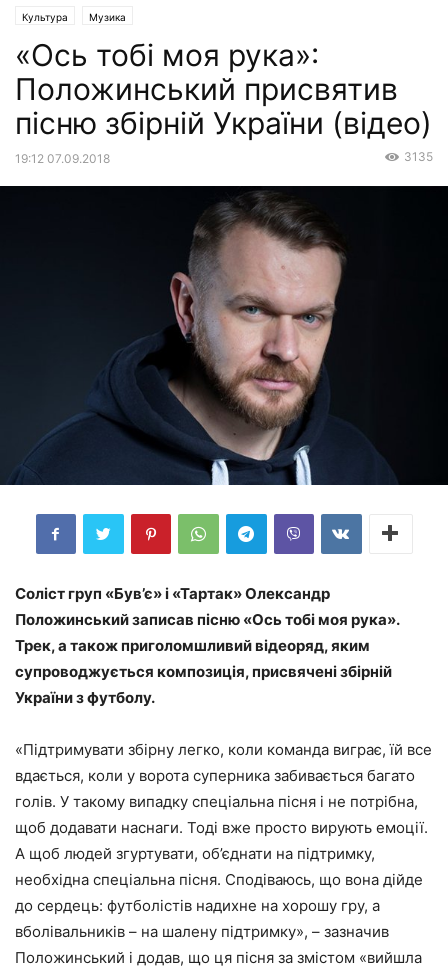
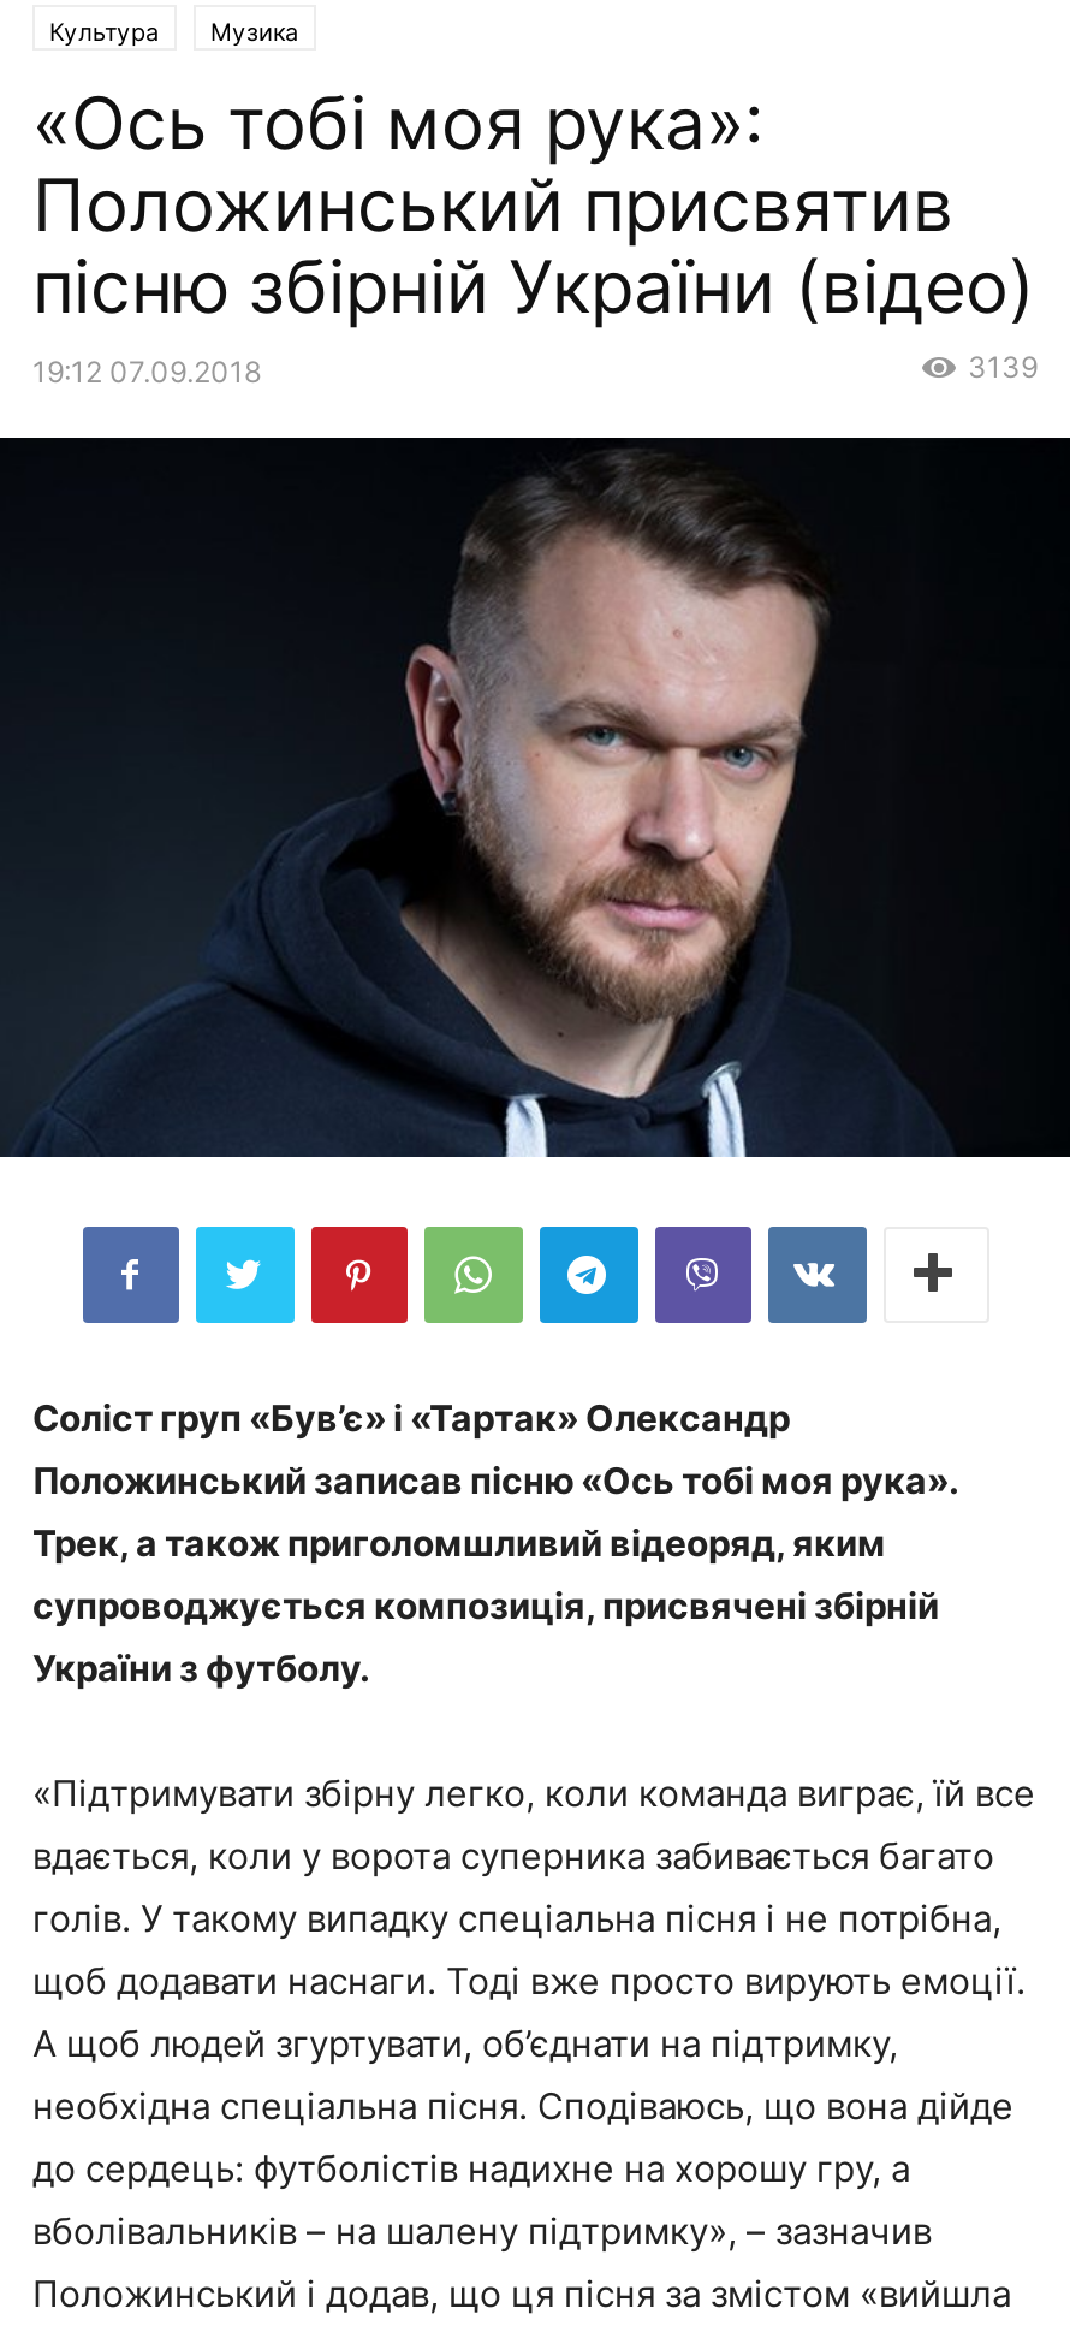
[404,149,433,164] 3135 -> [968,349,1038,385] 3139

